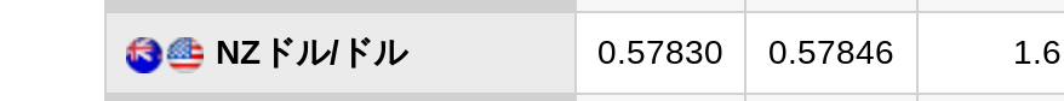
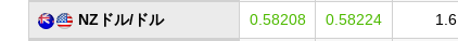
[597,32,723,70] 0.57830 -> [249,11,306,28] 0.58208
[768,32,894,70] 0.57846 -> [326,11,382,28] 0.58224

